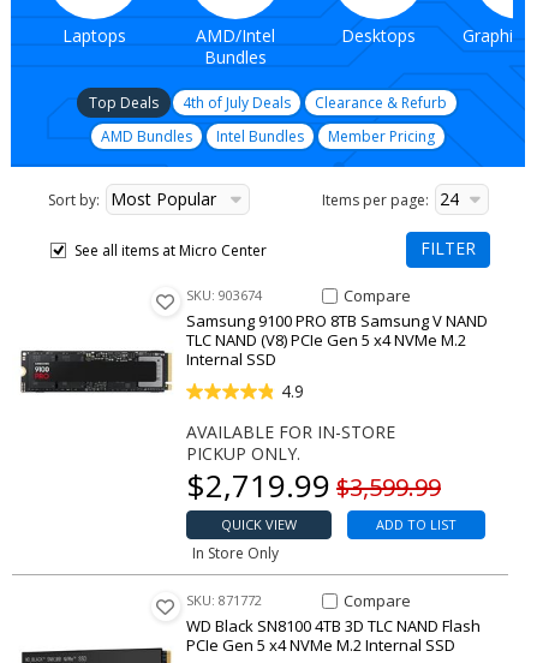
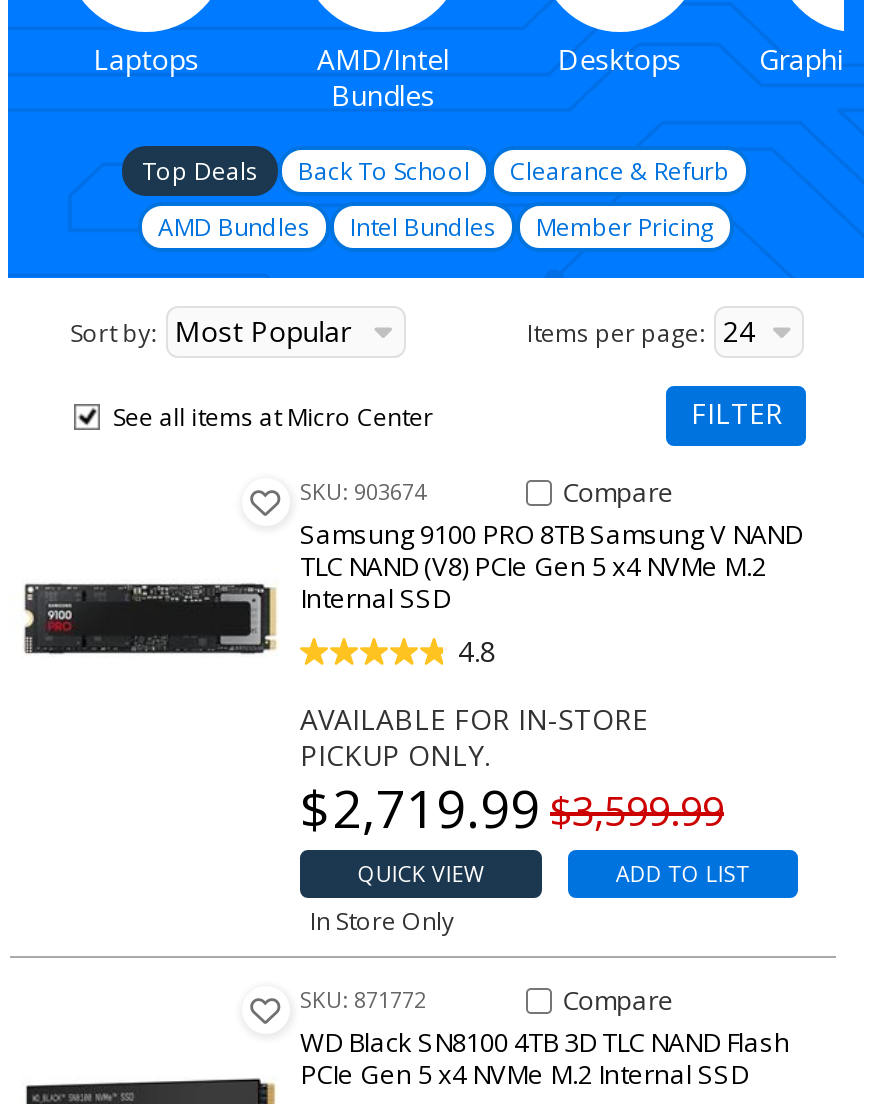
[183,93,291,113] 4th of July Deals -> [298,154,470,188] Back To School
[281,380,304,403] 4.9 -> [458,633,496,671] 4.8

